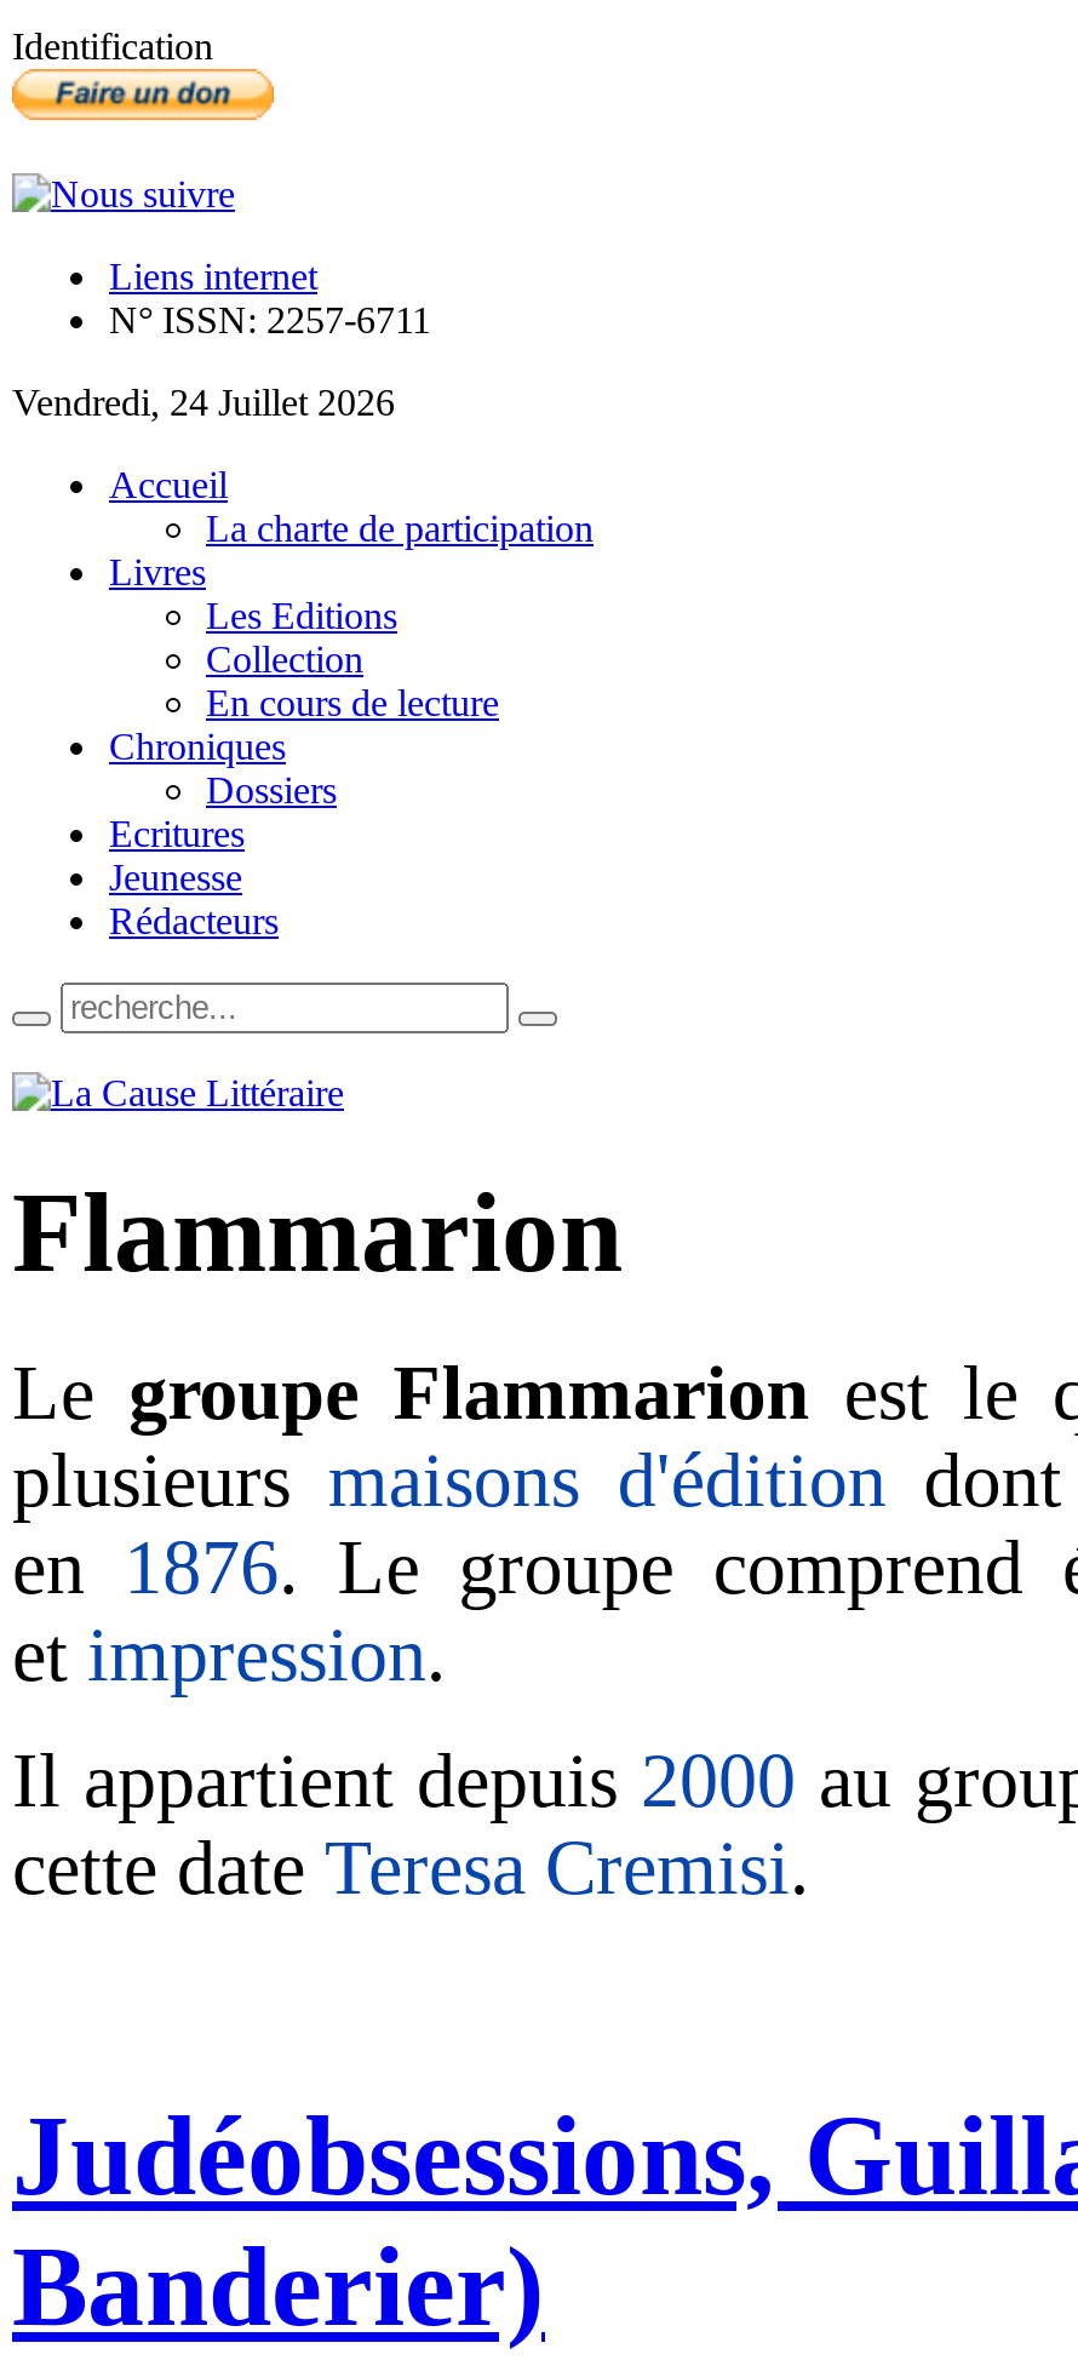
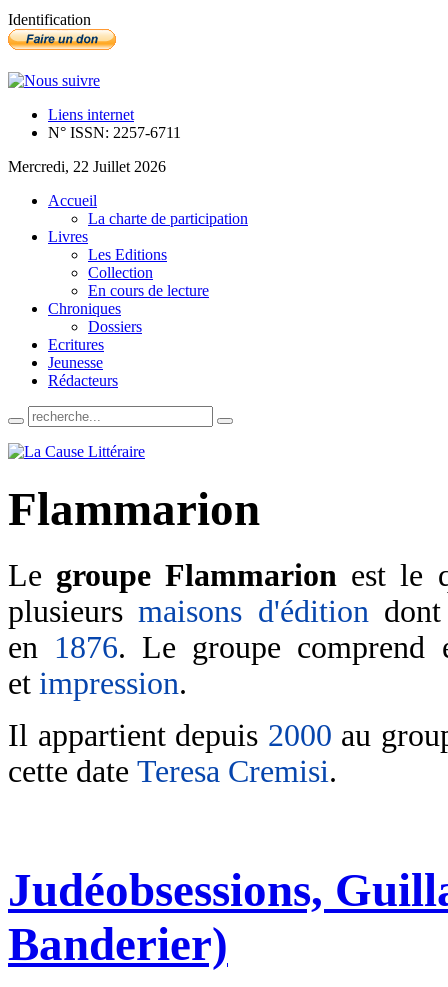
[12,382,395,423] Vendredi, 24 Juillet 2026 -> [8,158,166,175] Mercredi, 22 Juillet 2026

